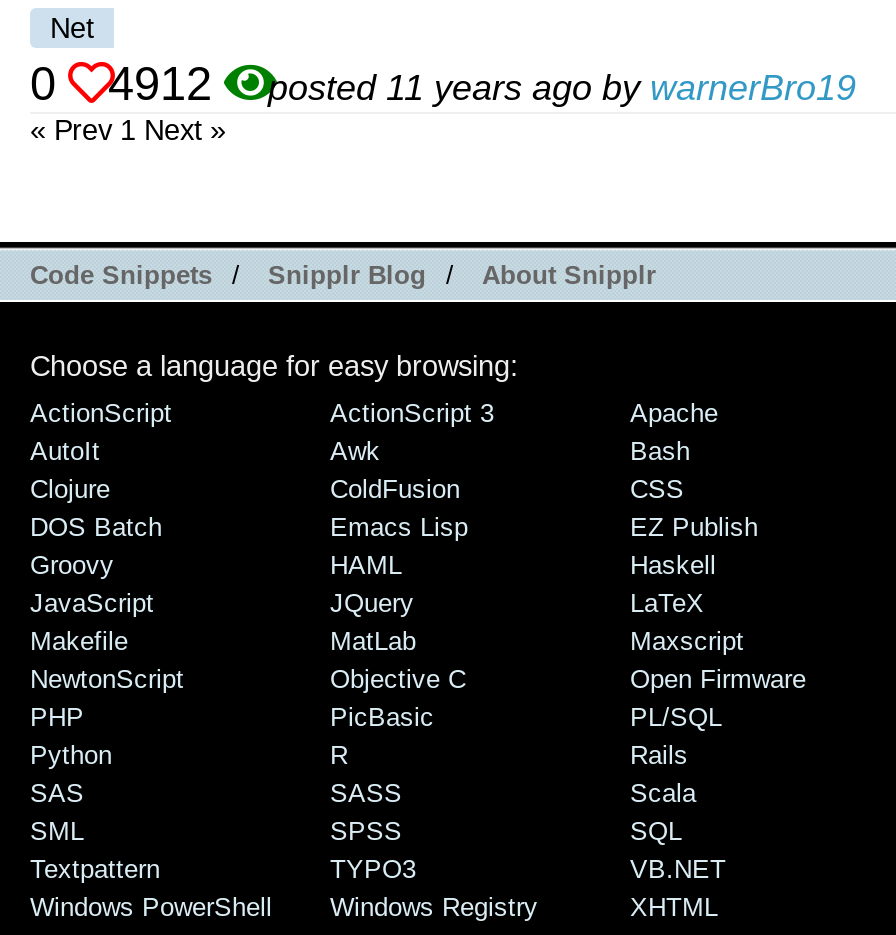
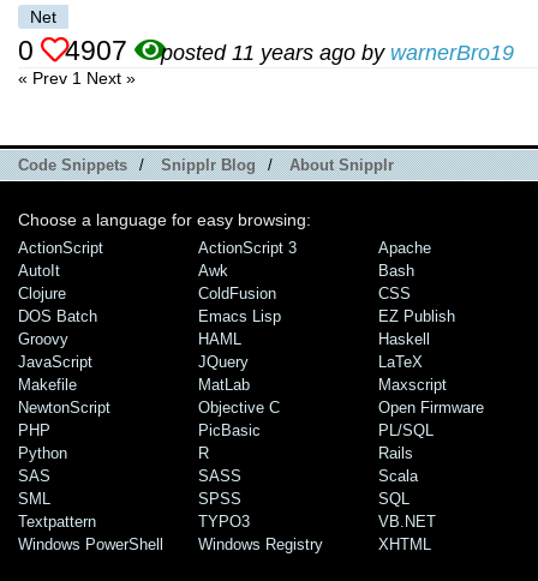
[30,57,856,109] 0 4912 posted 11 years ago by warnerBro19 -> [18,34,514,66] 0 4907 posted 11 years ago by warnerBro19

